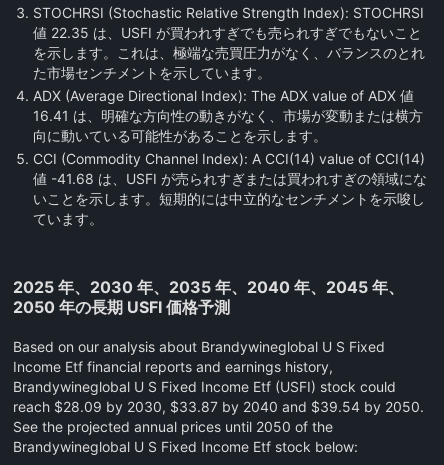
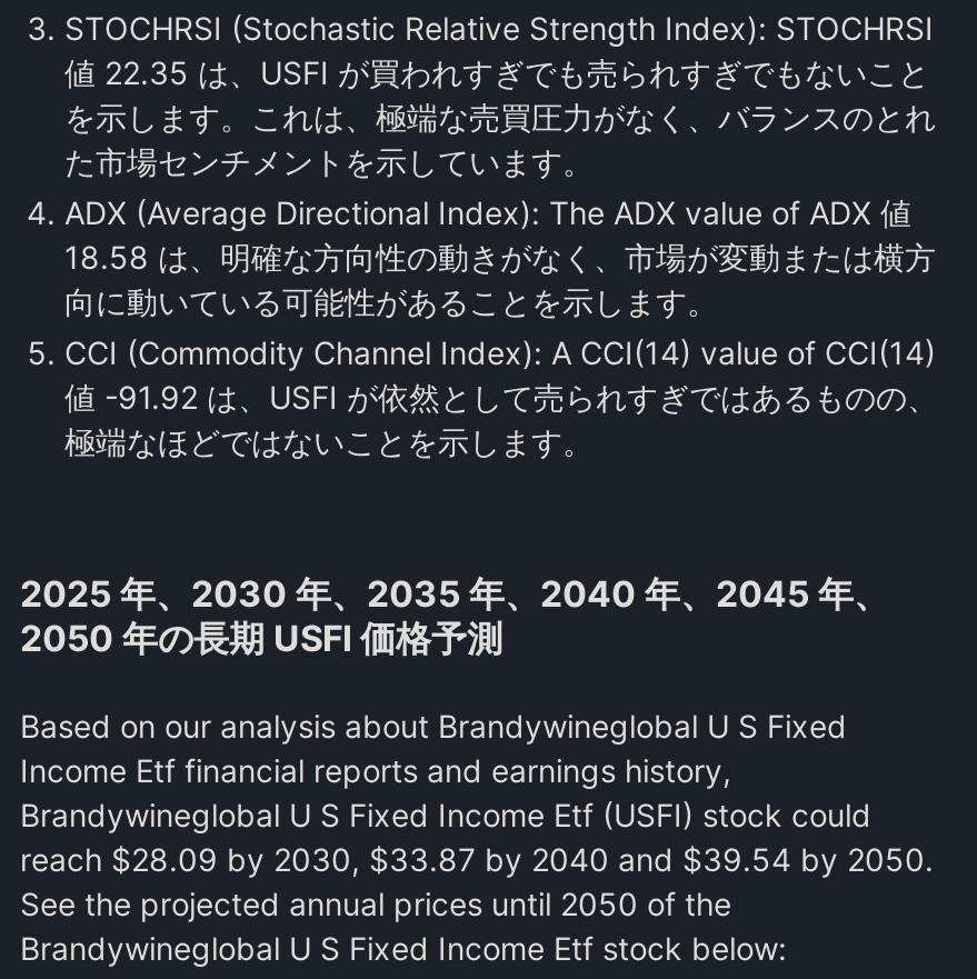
[33,106,423,123] 16.41 は、明確な方向性の動きがなく、市場が変動または横方 -> [64,237,936,274] 18.58 は、明確な方向性の動きがなく、市場が変動または横方
[33,169,427,226] 値 -41.68 は、USFI が売られすぎまたは買われすぎの領域にな | いことを示します。短期的には中立的なセンチメントを示唆し | ています。 -> [64,377,938,459] 値 -91.92 は、USFI が依然として売られすぎではあるものの、 | 極端なほどではないことを示します。

